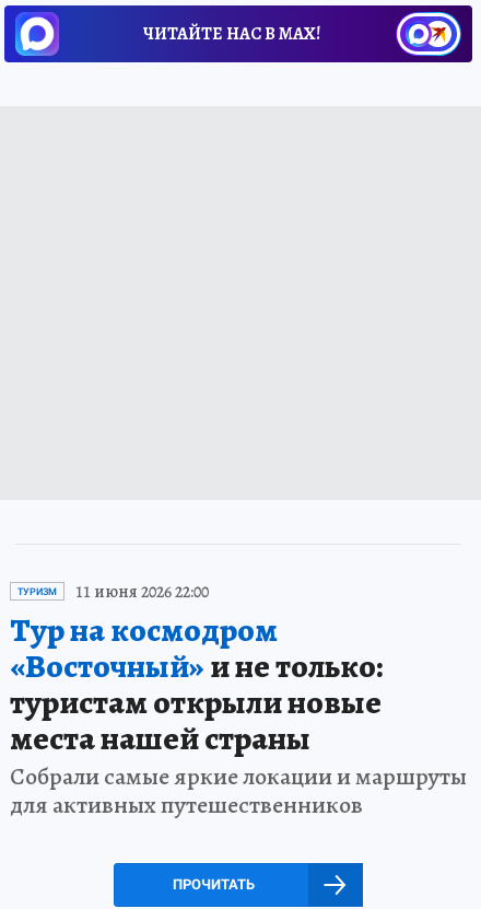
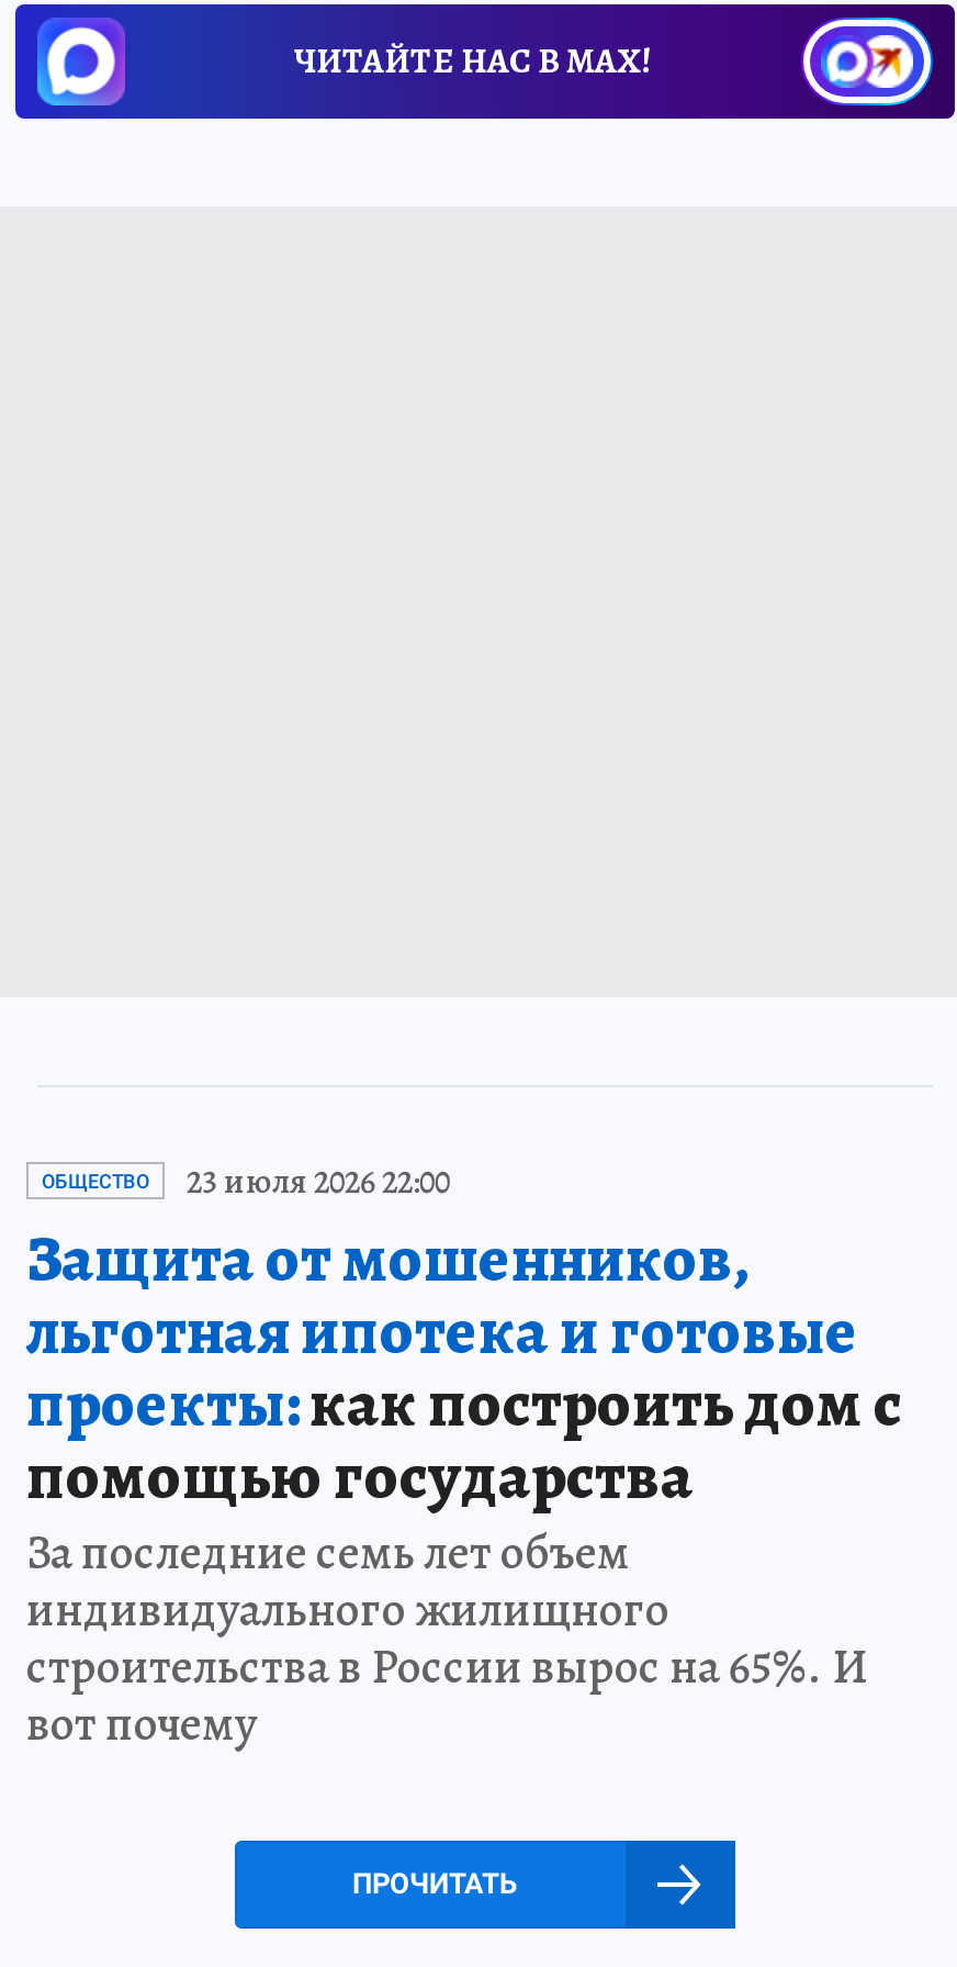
[10,579,467,821] ТУРИЗМ | 11 июня 2026 22:00 | Тур на космодром | «Восточный»и не только: | туристам открыли новые | места нашей страны | Собрали самые яркие локации и маршруты | для активных путешественников -> [26,1156,902,1756] ОБЩЕСТВО | 23 июля 2026 22:00 | Защита от мошенников, | льготная ипотека и готовые | проекты:как построить дом с | помощью государства | За последние семь лет объем | индивидуального жилищного | строительства в России вырос на 65%. И | вот почему

